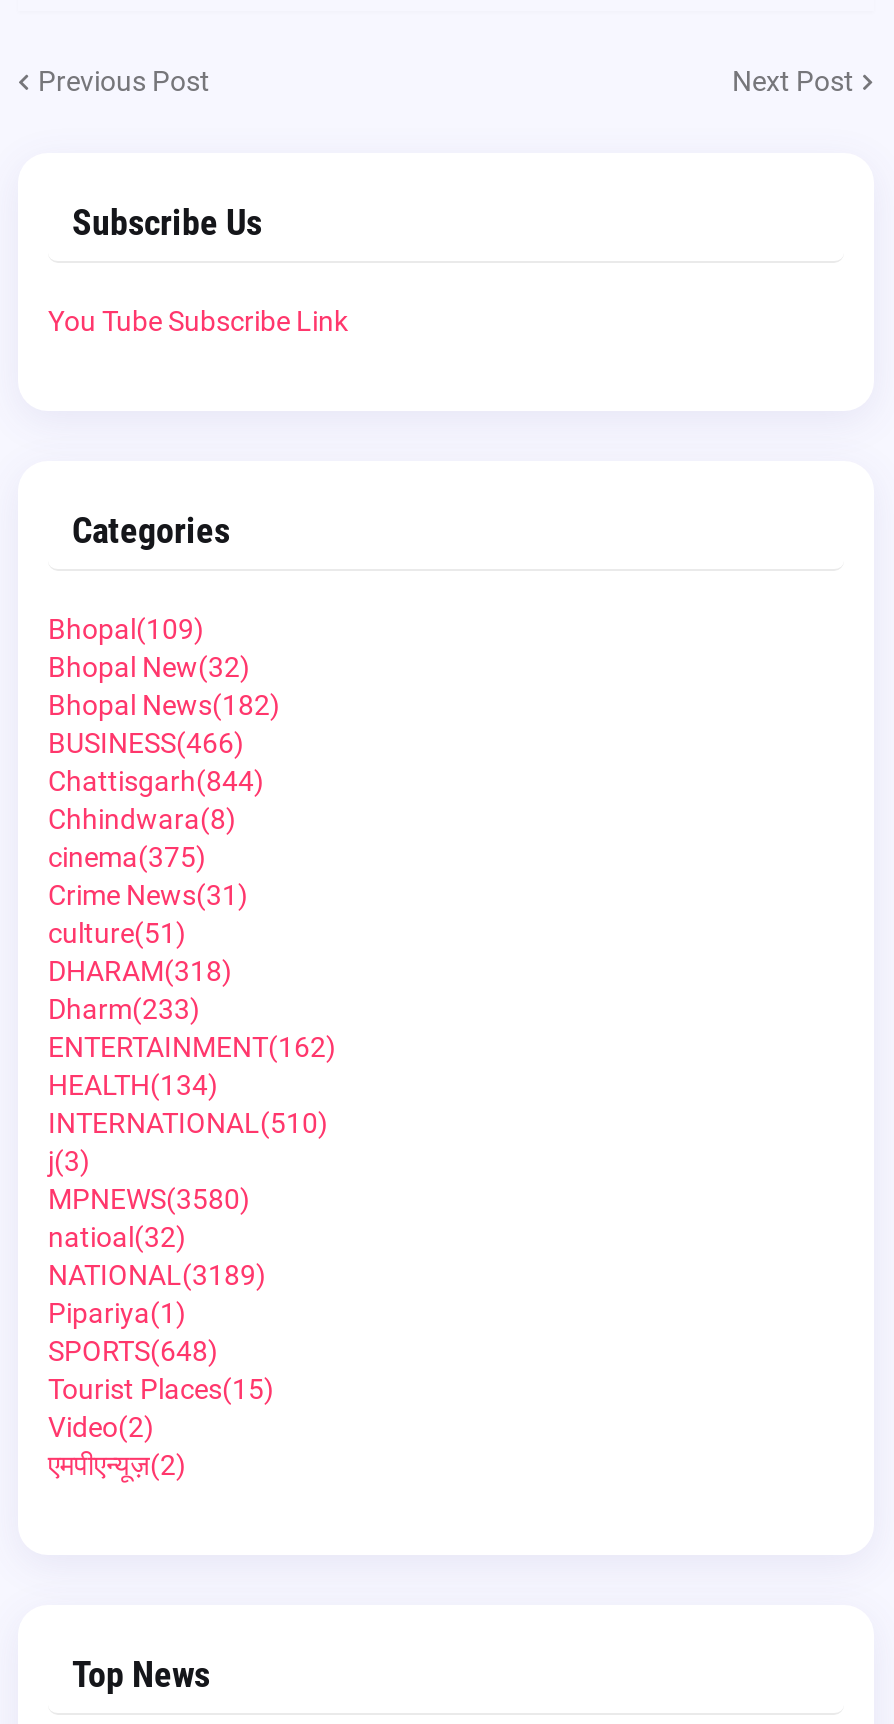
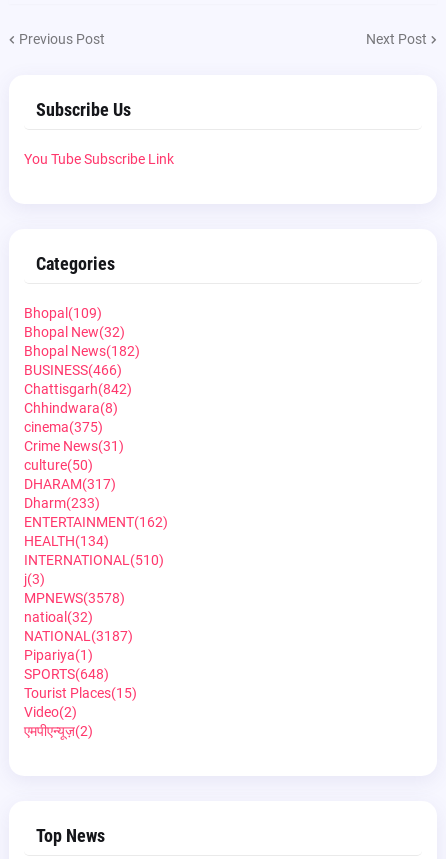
[48,765,264,797] Chattisgarh(844) -> [24,381,132,397] Chattisgarh(842)
[48,917,186,949] culture(51) -> [24,457,93,473] culture(50)
[48,955,232,987] DHARAM(318) -> [24,476,116,492] DHARAM(317)
[48,1183,250,1215] MPNEWS(3580) -> [24,590,125,606] MPNEWS(3578)
[48,1259,266,1291] NATIONAL(3189) -> [24,628,133,644] NATIONAL(3187)

